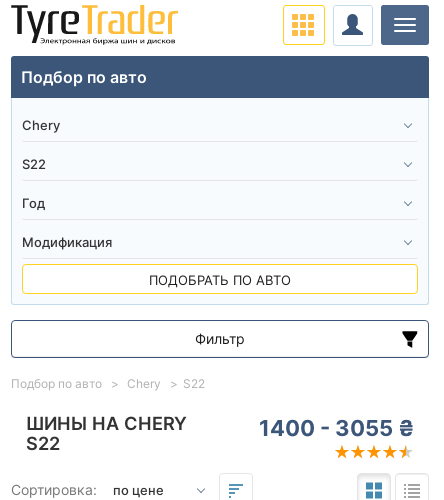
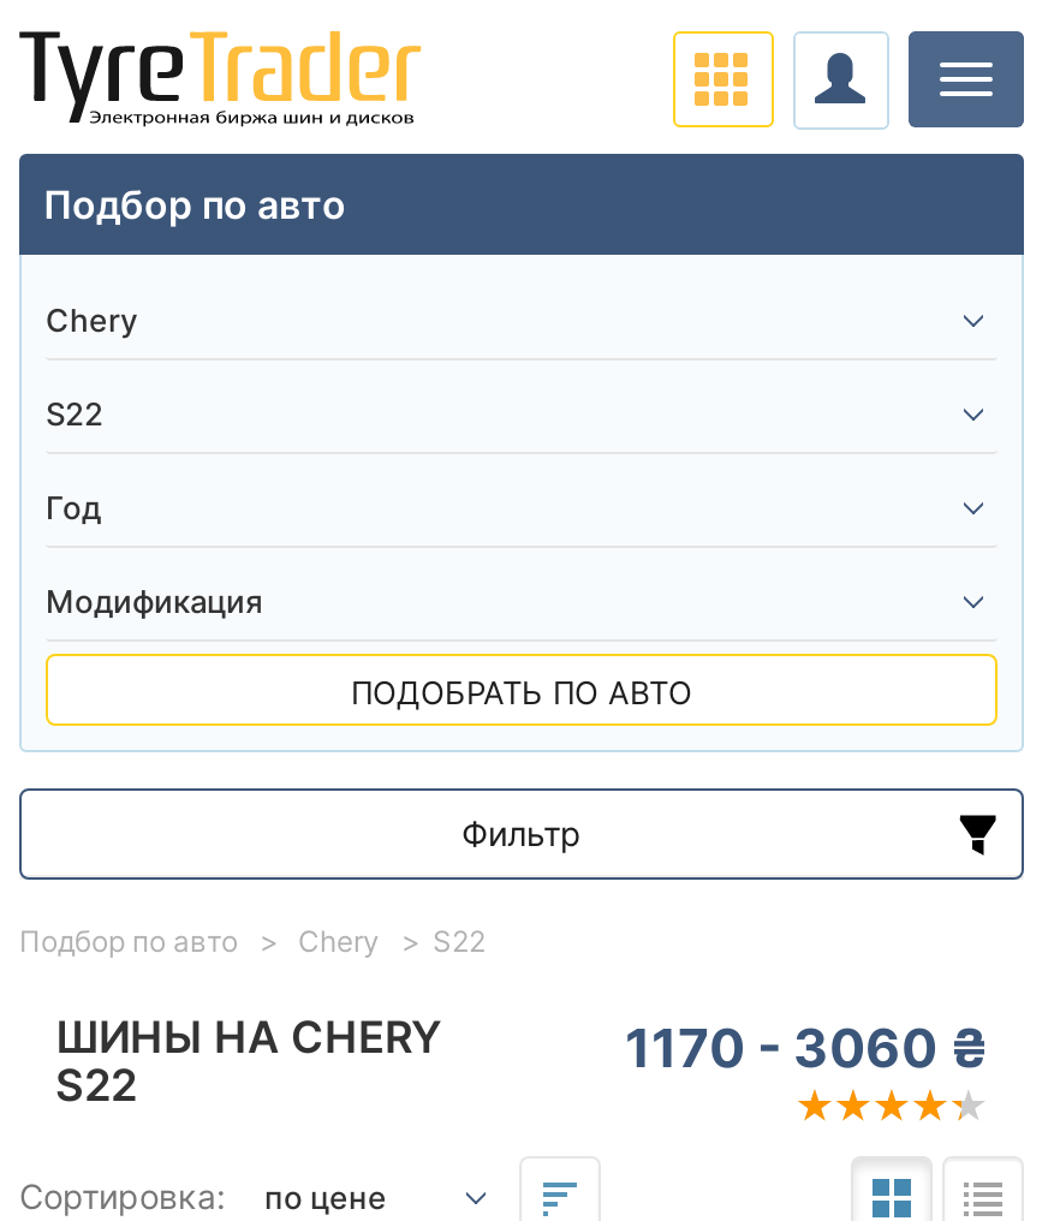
[259,415,414,441] 1400 - 3055 ₴ -> [625,1017,988,1079] 1170 - 3060 ₴

